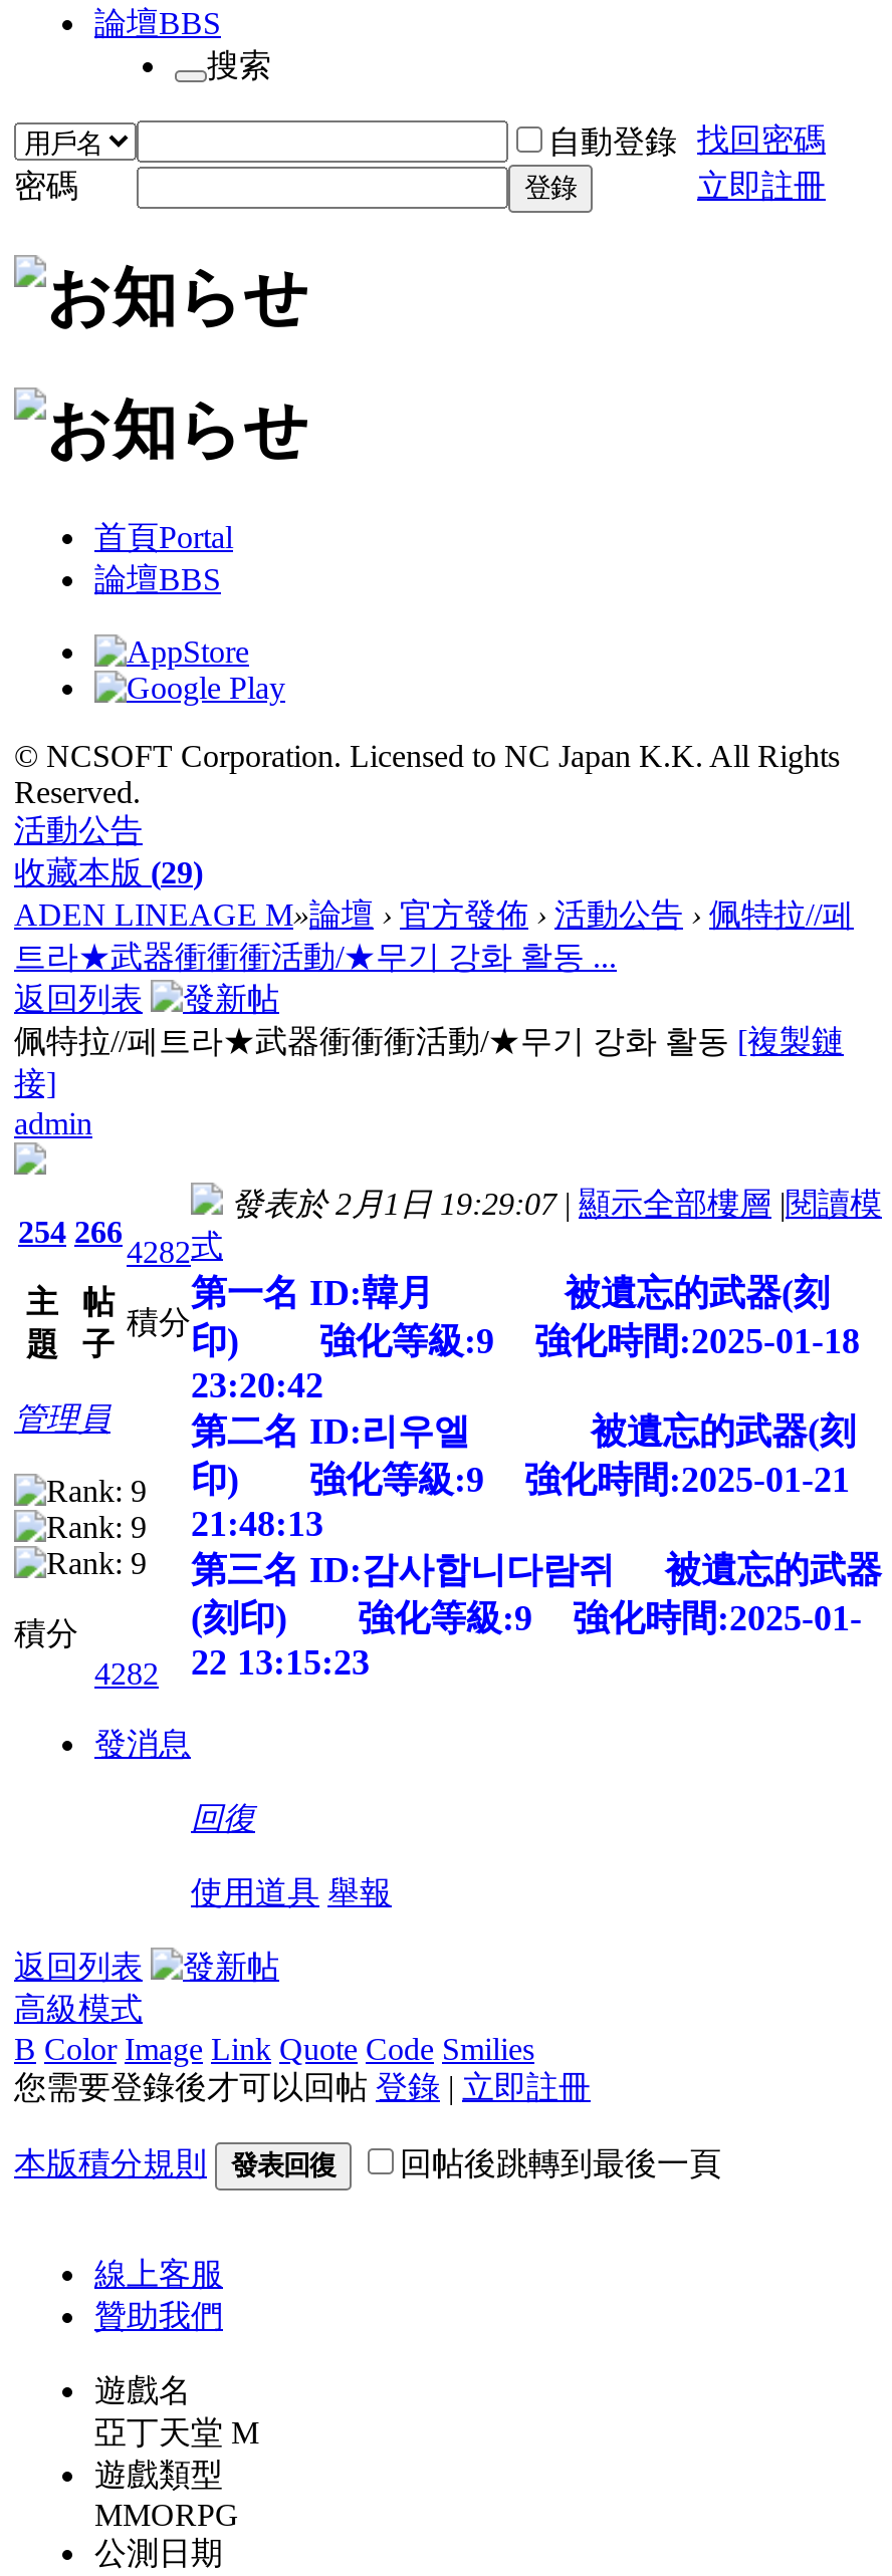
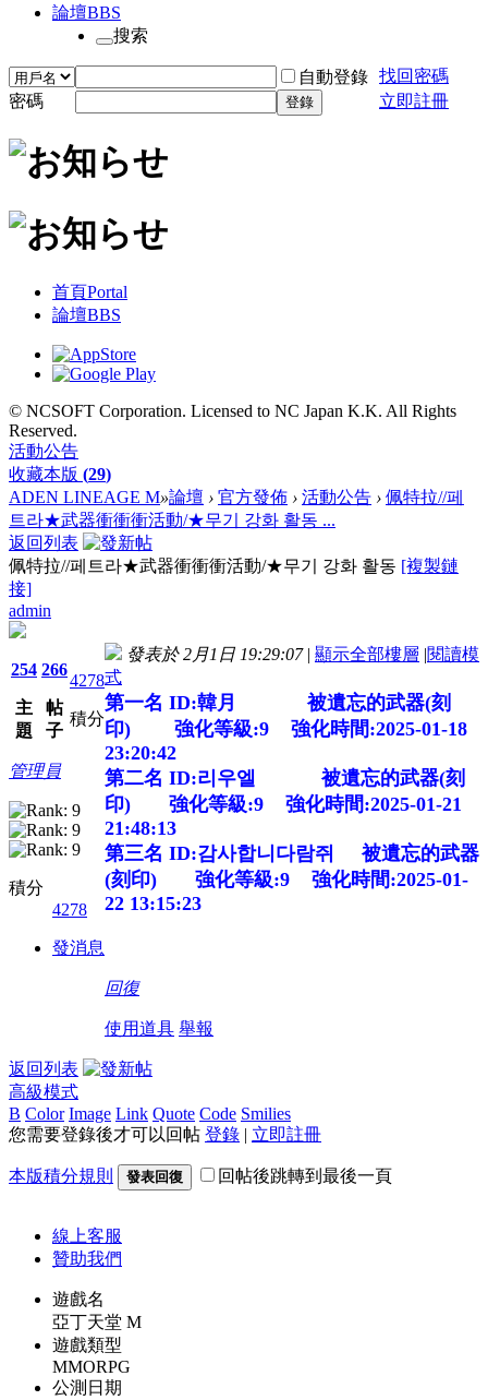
[18,1215,223,1270] 254 266 4282 式 -> [11,660,122,690] 254 266 4278 式
[94,1643,370,1691] 4282 22 13:15:23 -> [52,893,202,919] 4278 22 13:15:23

